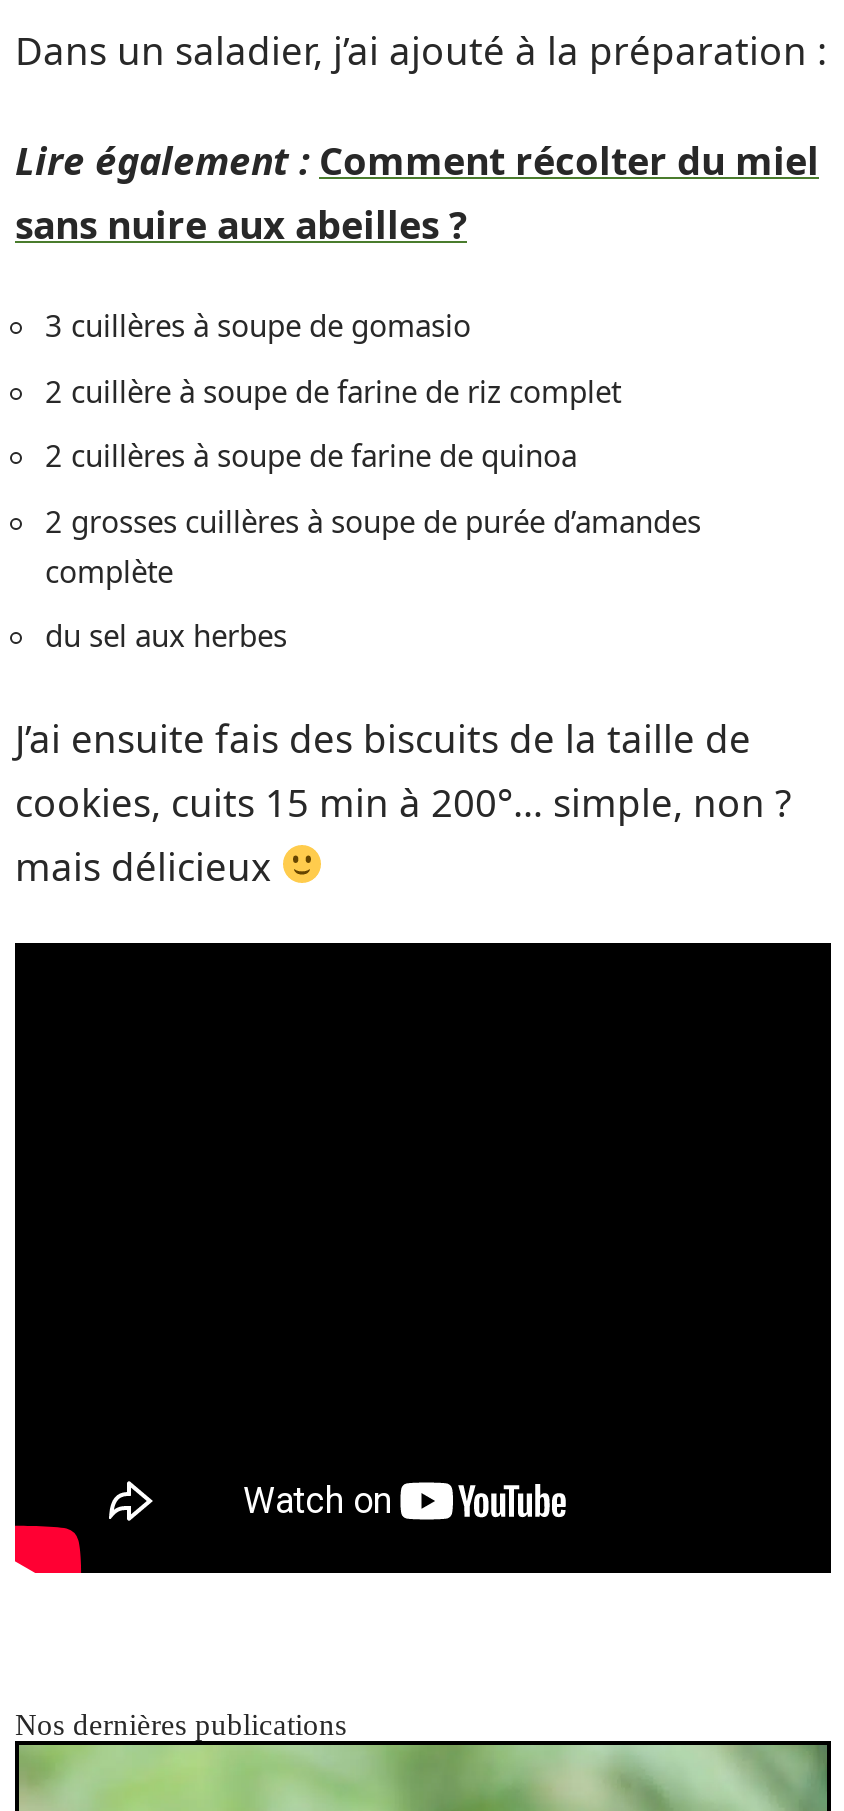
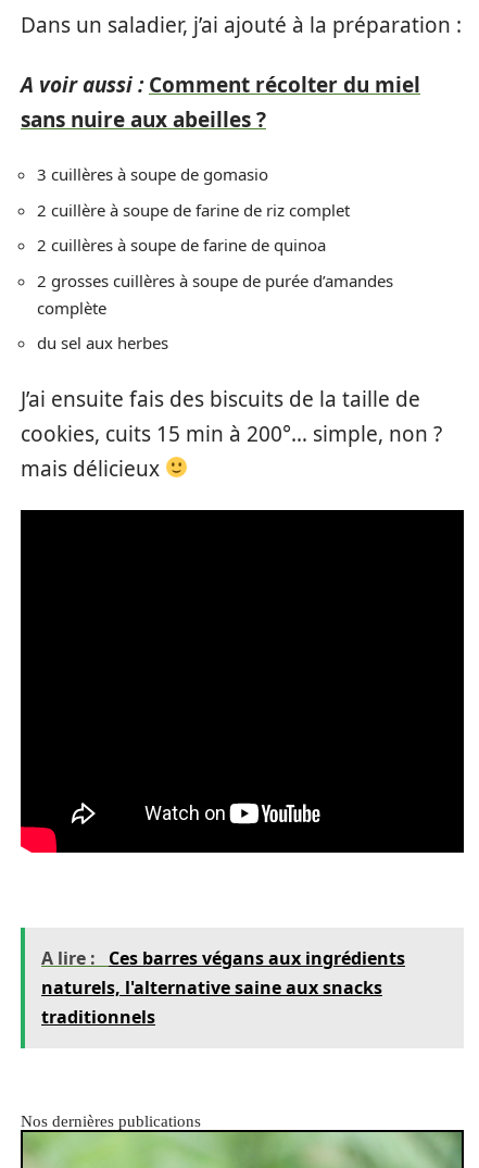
[15,134,819,186] Lire également : Comment récolter du miel -> [21,70,420,98] A voir aussi : Comment récolter du miel
none -> [20,927,464,1049] [image] | A lire : Ces barres végans aux ingrédients | naturels, l'alternative saine aux snacks | traditionnels

